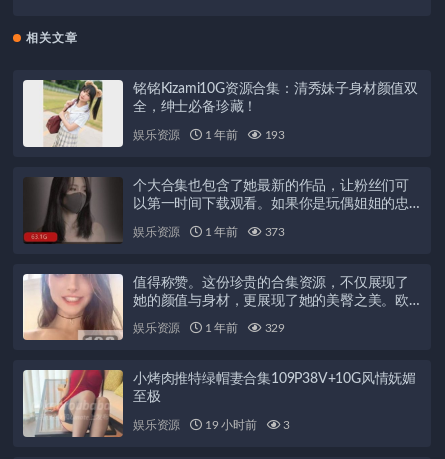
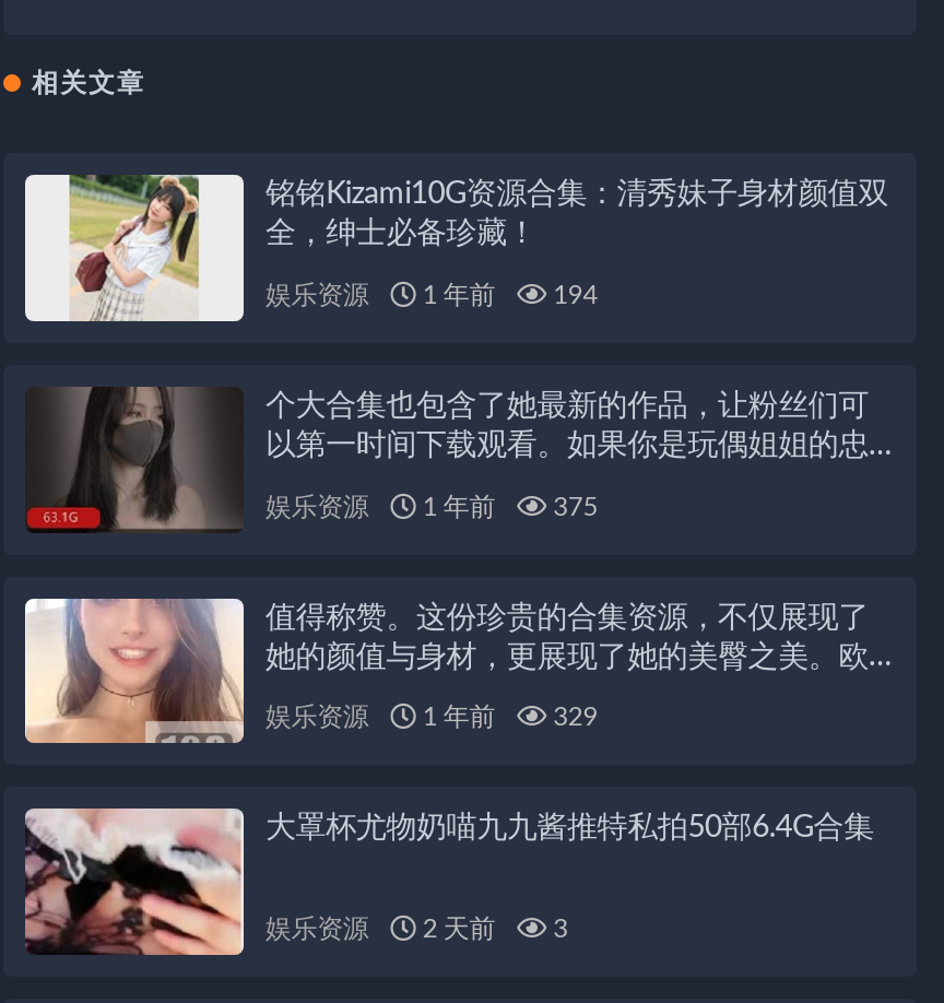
[133,129,285,141] 娱乐资源 1 年前 193 -> [265,282,598,308] 娱乐资源 1 年前 194
[133,226,285,238] 娱乐资源 1 年前 373 -> [265,493,598,519] 娱乐资源 1 年前 375
[22,369,416,438] [image] | 小烤肉推特绿帽妻合集109P38V+10G风情妩媚 | 至极 -> [23,806,874,957] [image] | 大罩杯尤物奶喵九九酱推特私拍50部6.4G合集
[133,419,290,431] 娱乐资源 19 小时前 3 -> [265,916,568,942] 娱乐资源 2 天前 3

